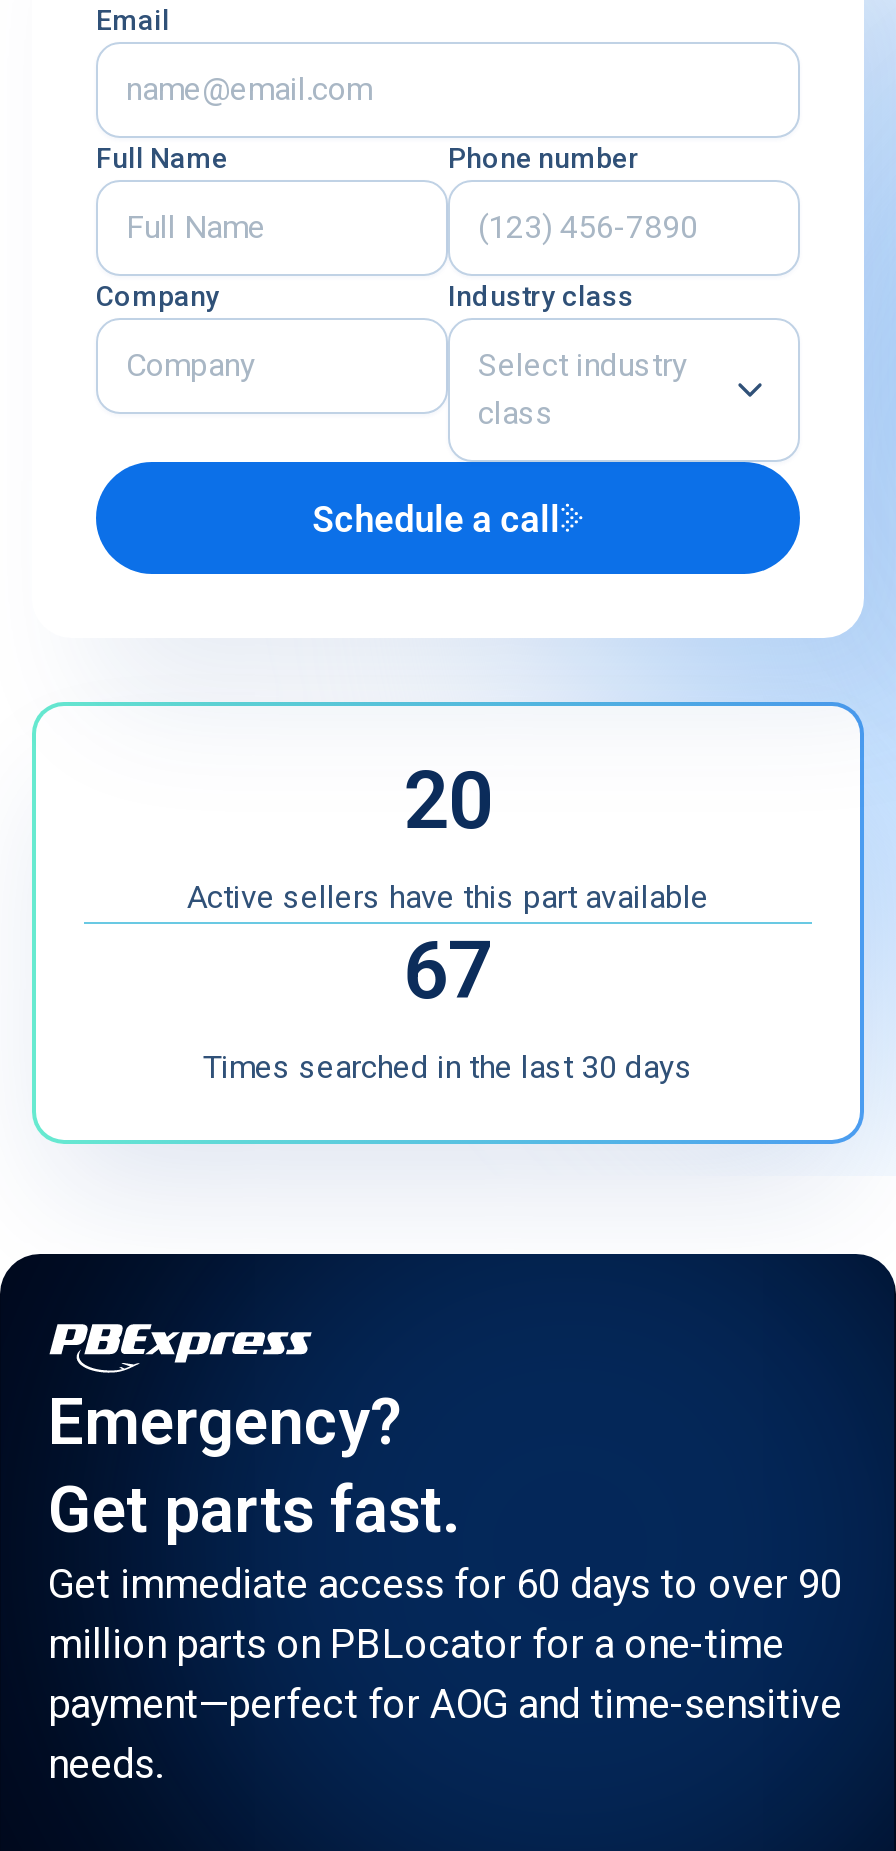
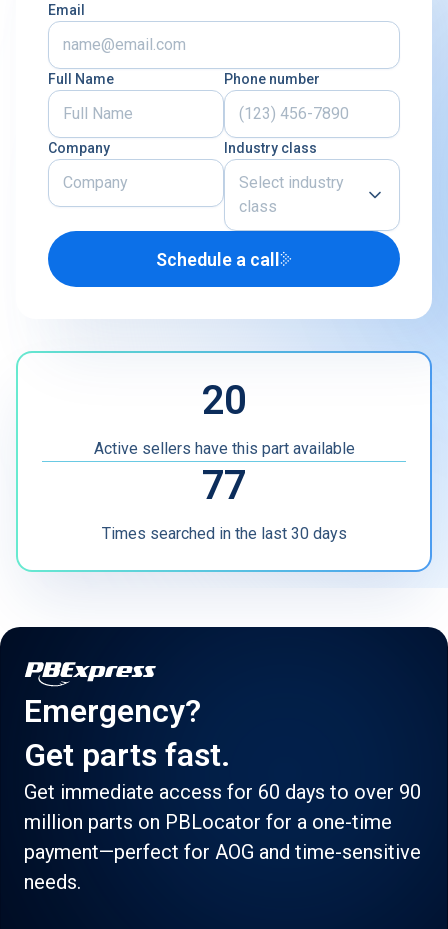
[404,924,492,1018] 67 -> [202,462,246,509] 77

